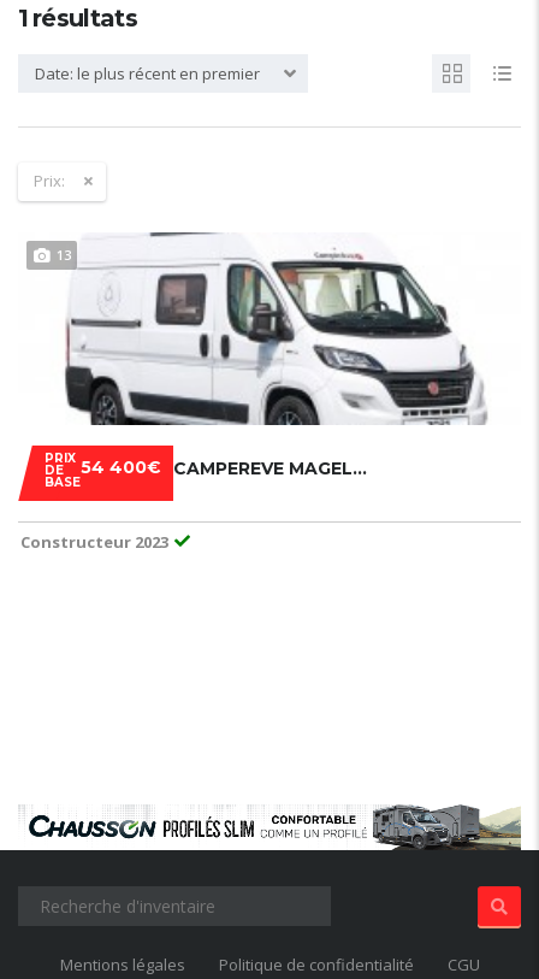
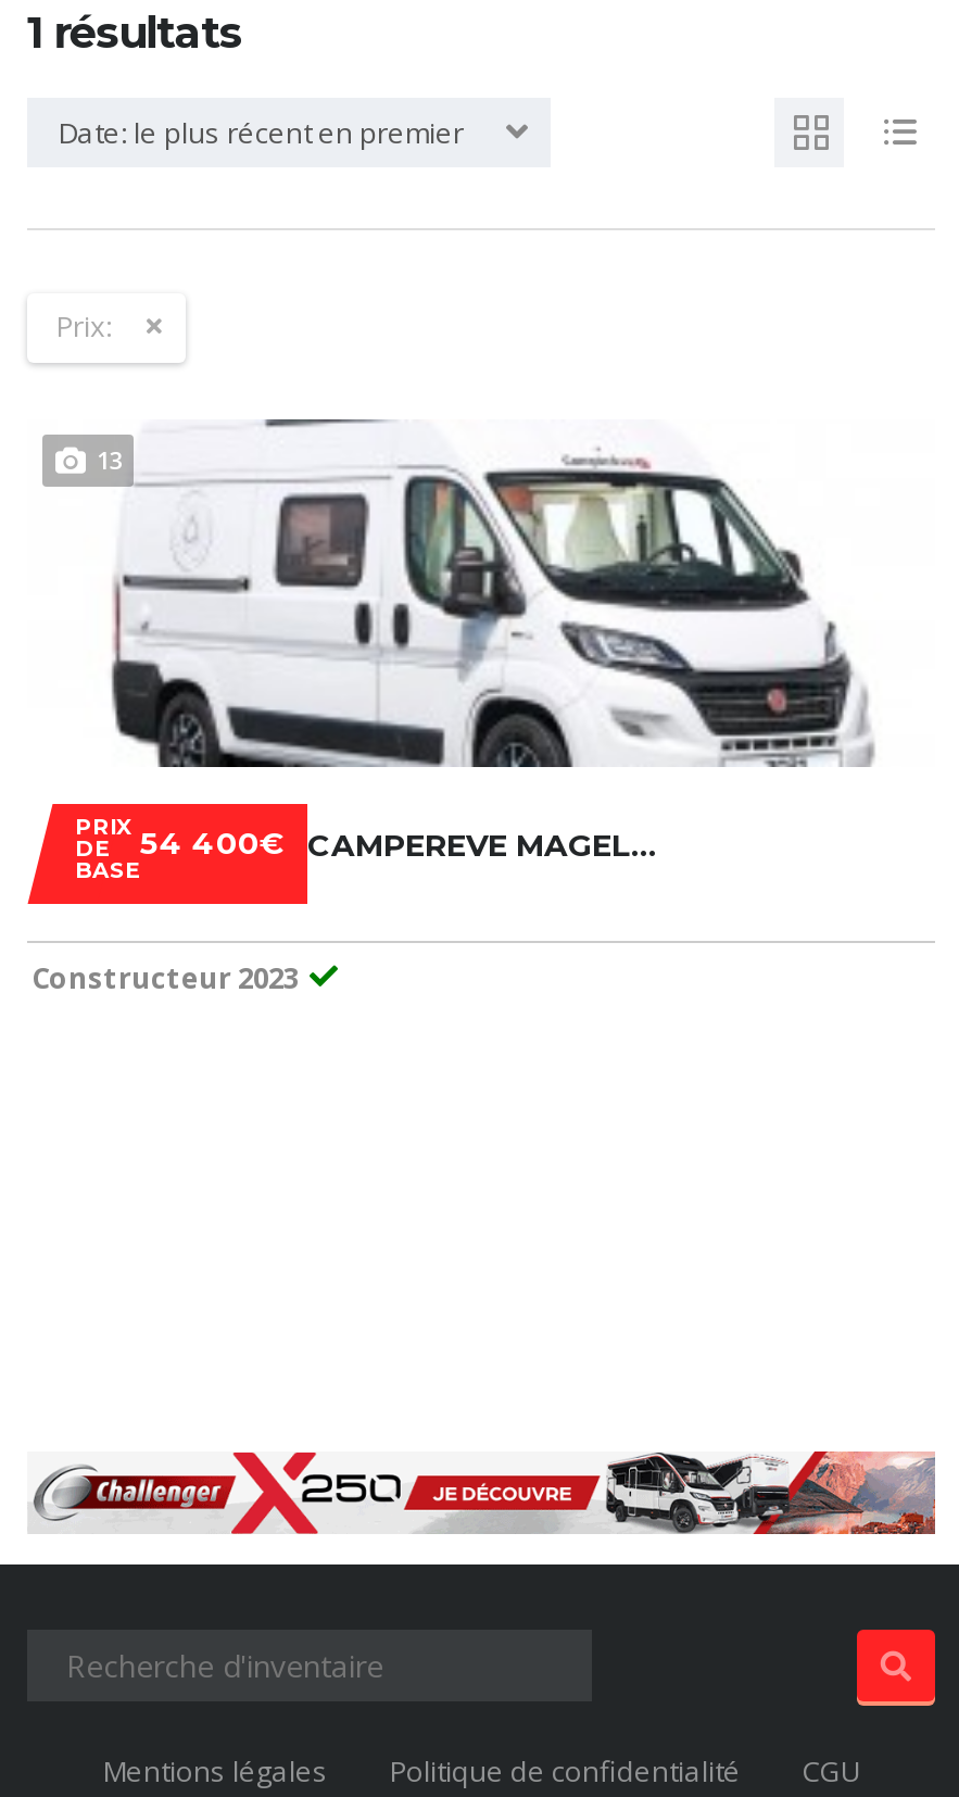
[22,804,522,850] [image] -> [29,1449,935,1567] [image]

